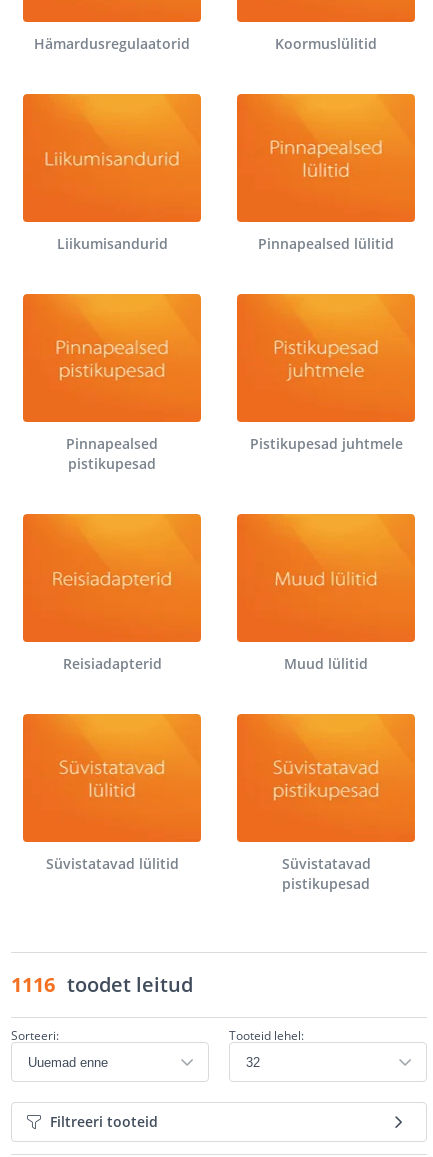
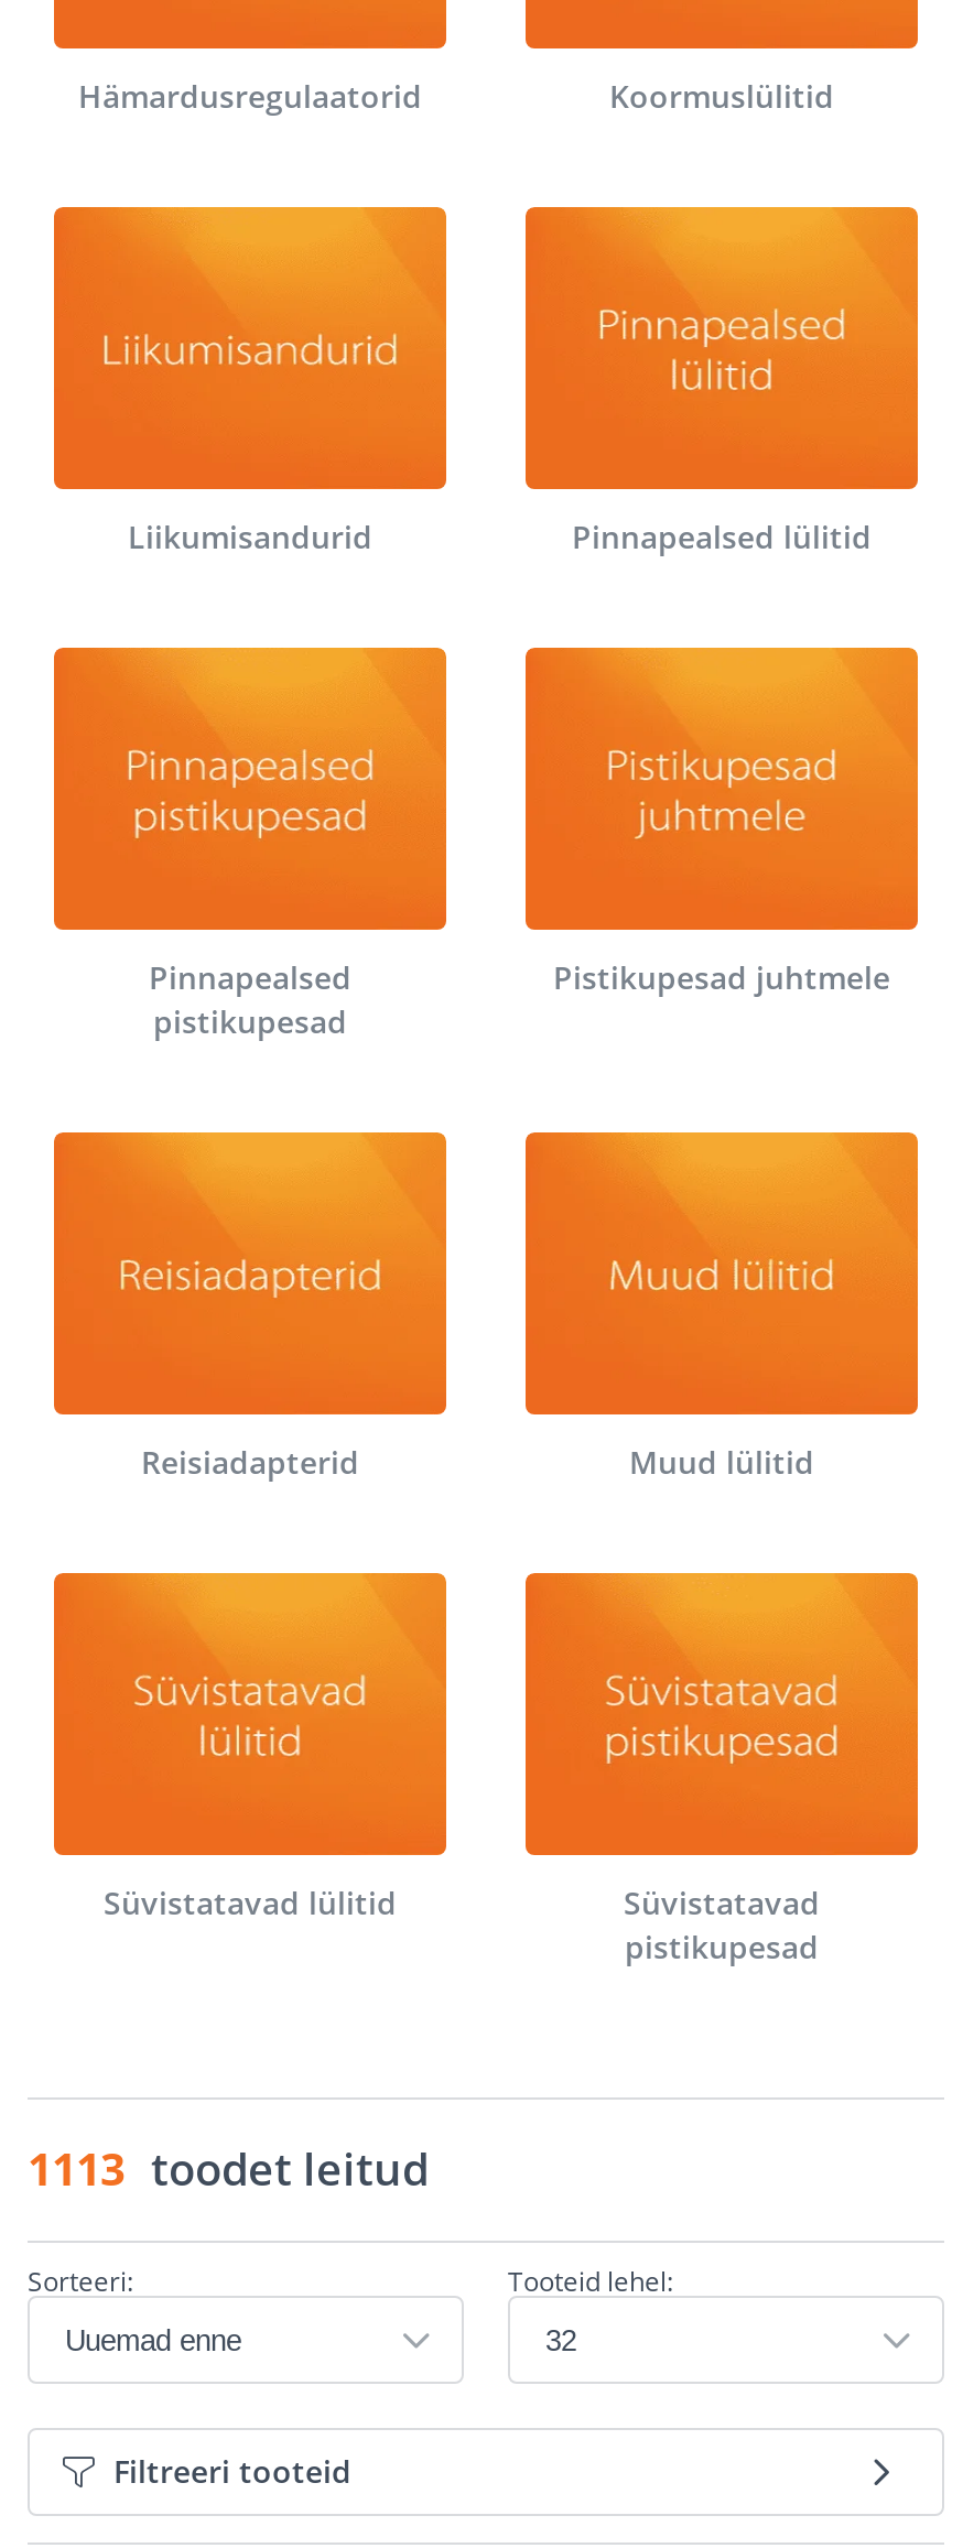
[11,971,193,998] 1116 toodet leitud -> [28,2139,429,2199] 1113 toodet leitud

